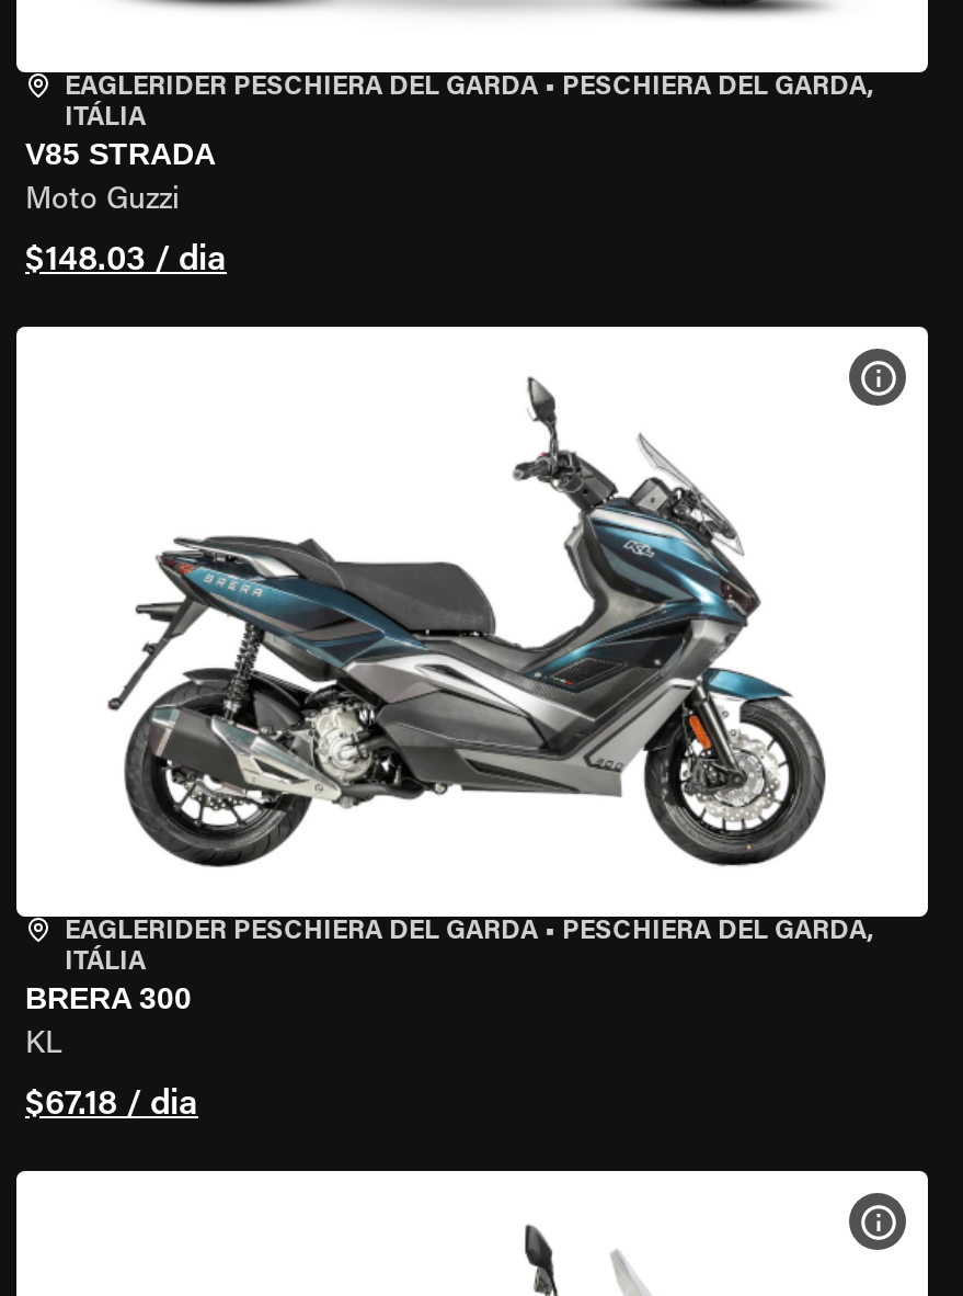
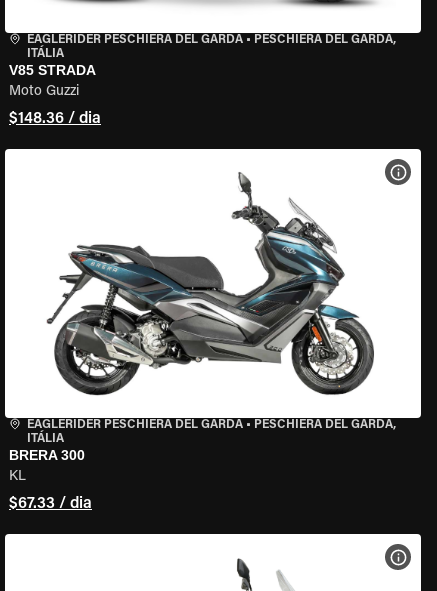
[25,243,227,278] $148.03 / dia -> [9,111,101,127] $148.36 / dia
[25,1088,198,1123] $67.18 / dia -> [9,496,92,512] $67.33 / dia

